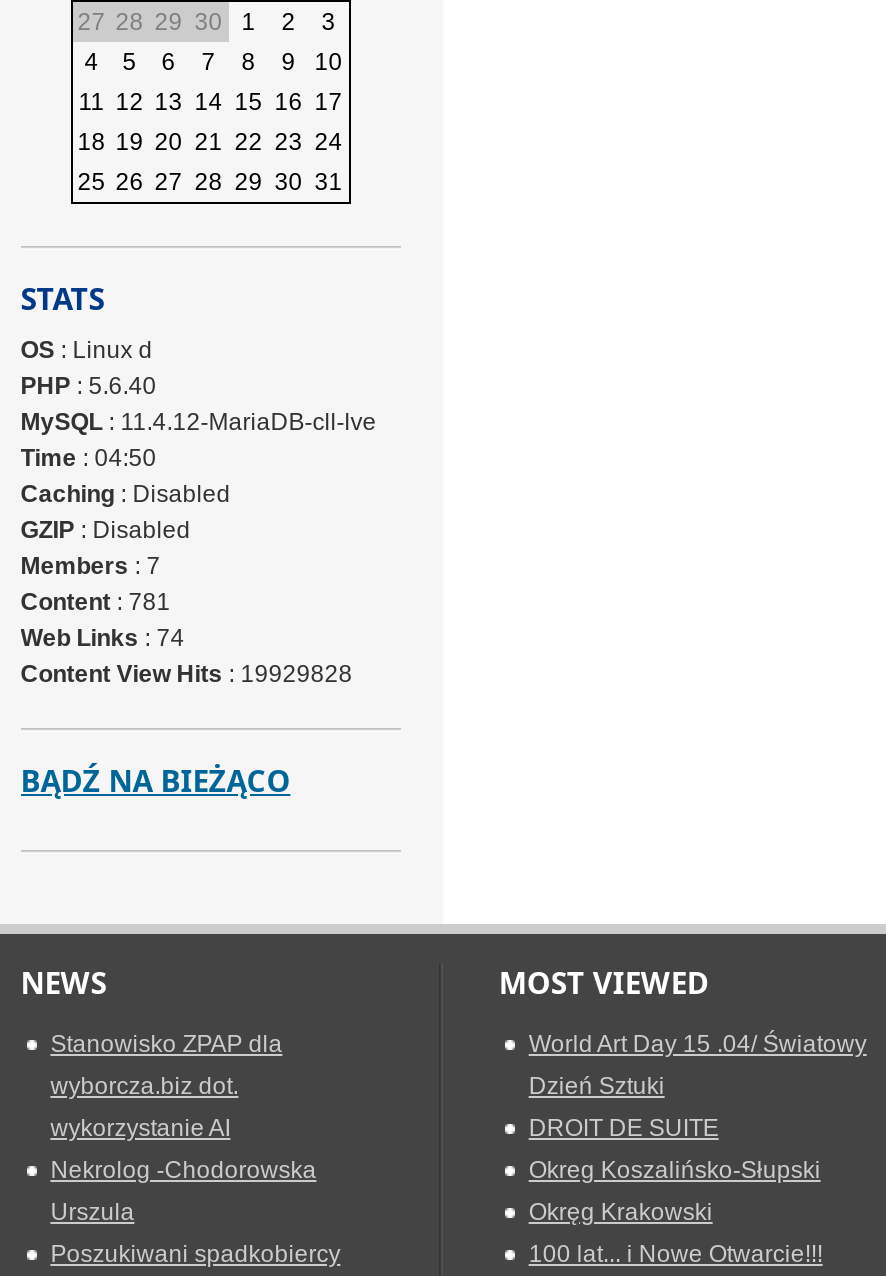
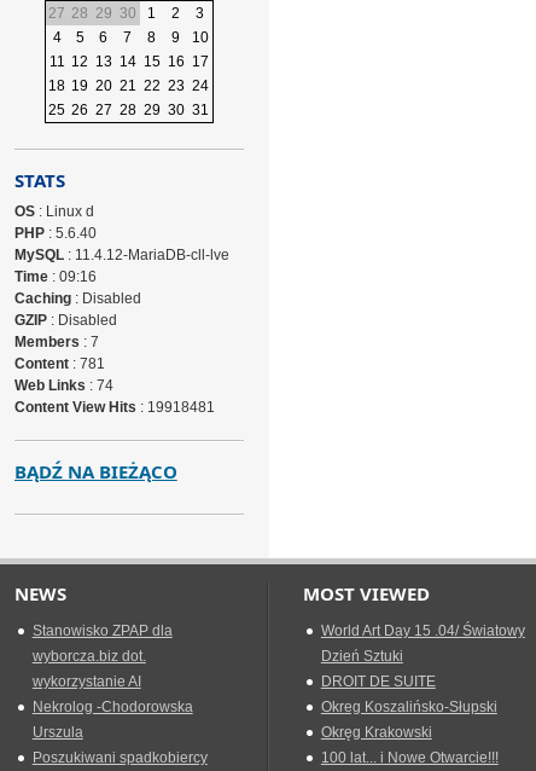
[20,444,156,472] Time: 04:50 -> [14,268,96,285] Time: 09:16
[20,660,352,688] Content View Hits: 19929828 -> [14,399,215,416] Content View Hits: 19918481

